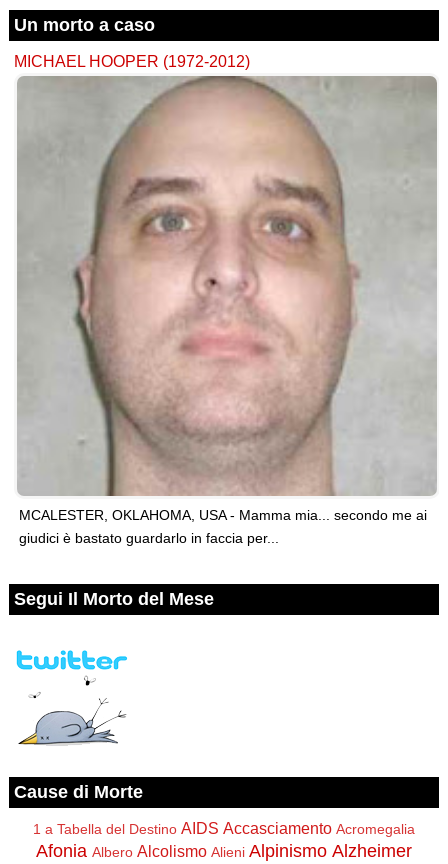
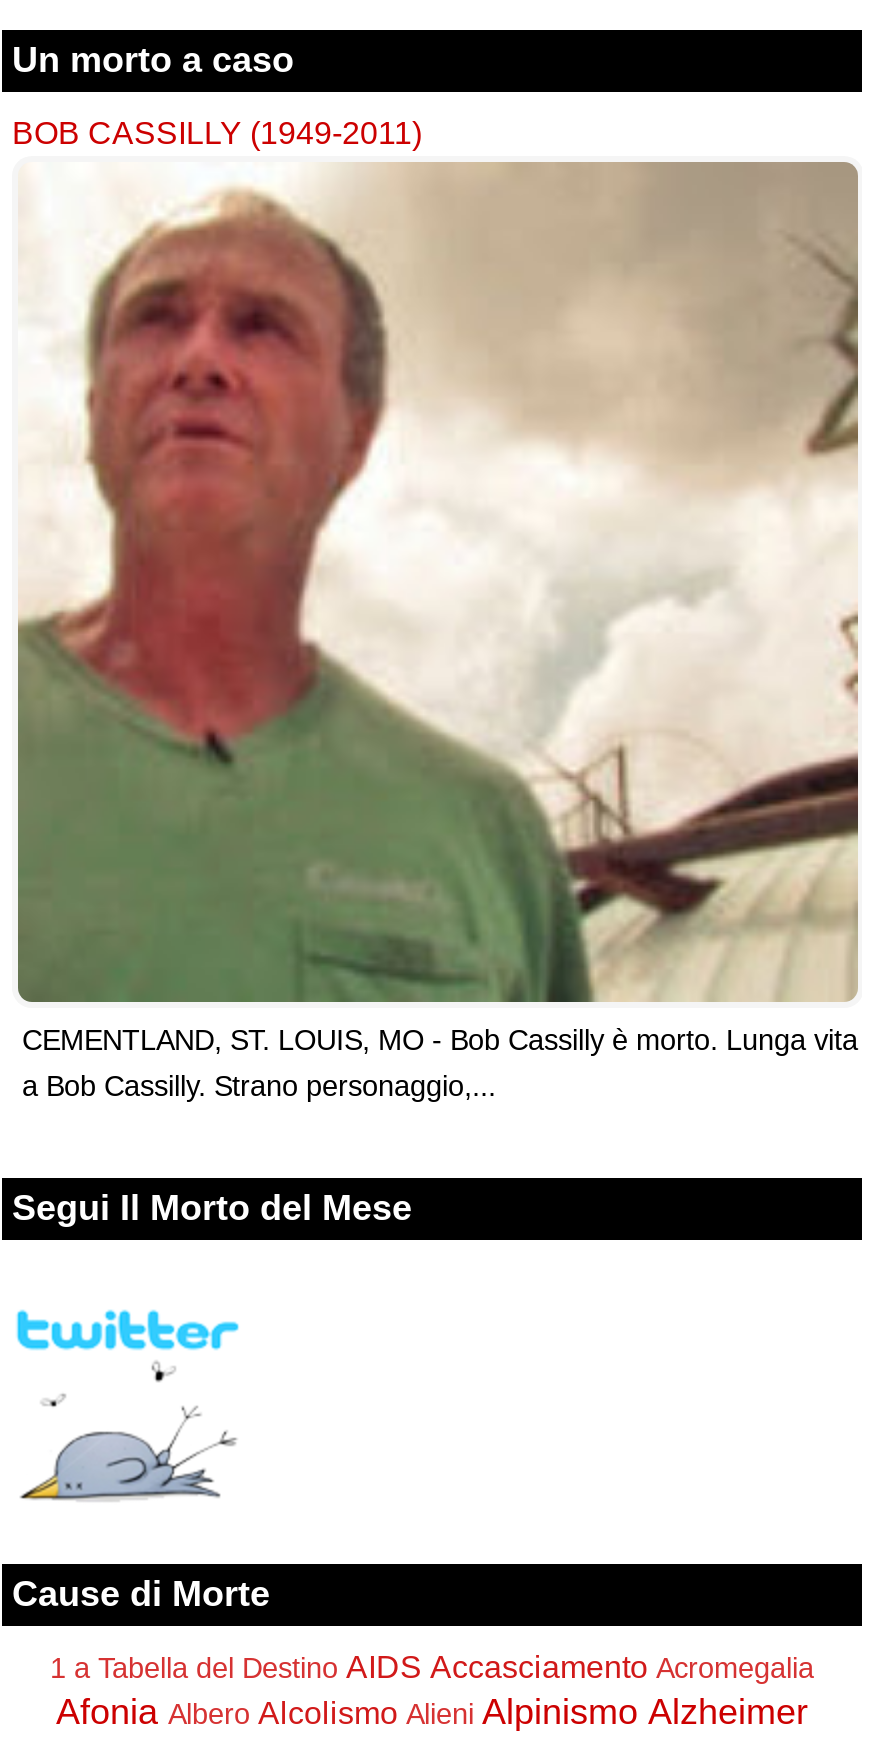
[14,52,250,70] MICHAEL HOOPER (1972-2012) -> [12,115,422,151] BOB CASSILLY (1949-2011)
[17,78,437,546] [image] | MCALESTER, OKLAHOMA, USA - Mamma mia... secondo me ai | giudici è bastato guardarlo in faccia per... -> [18,166,858,1103] [image] | CEMENTLAND, ST. LOUIS, MO - Bob Cassilly è morto. Lunga vita | a Bob Cassilly. Strano personaggio,...

